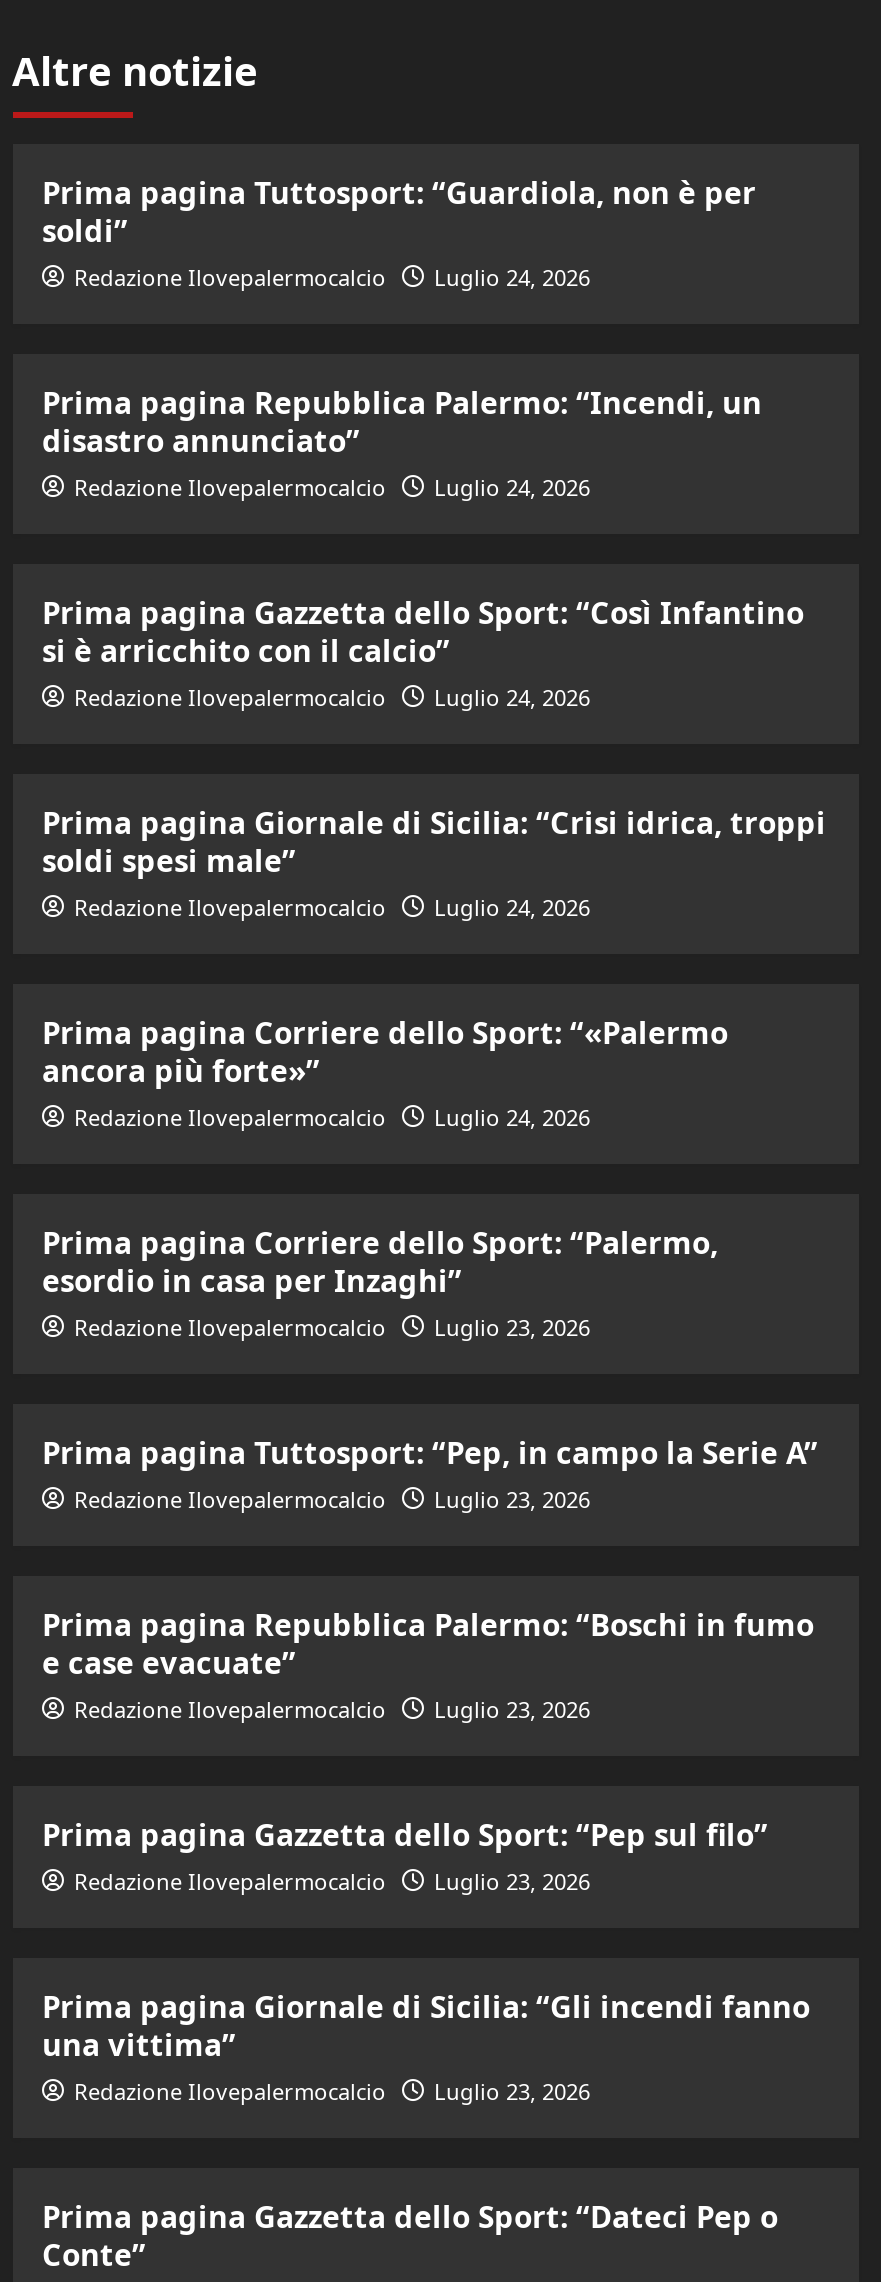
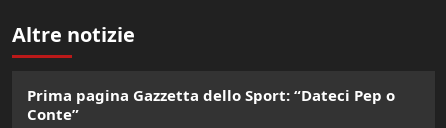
[42,172,826,2106] Prima pagina Tuttosport: “Guardiola, non è per | soldi” | Redazione Ilovepalermocalcio | Luglio 24, 2026 | Prima pagina Repubblica Palermo: “Incendi, un | disastro annunciato” | Redazione Ilovepalermocalcio | Luglio 24, 2026 | Prima pagina Gazzetta dello Sport: “Così Infantino | si è arricchito con il calcio” | Redazione Ilovepalermocalcio | Luglio 24, 2026 | Prima pagina Giornale di Sicilia: “Crisi idrica, troppi | soldi spesi male” | Redazione Ilovepalermocalcio | Luglio 24, 2026 | Prima pagina Corriere dello Sport: “«Palermo | ancora più forte»” | Redazione Ilovepalermocalcio | Luglio 24, 2026 | Prima pagina Corriere dello Sport: “Palermo, | esordio in casa per Inzaghi” | Redazione Ilovepalermocalcio | Luglio 23, 2026 | Prima pagina Tuttosport: “Pep, in campo la Serie A” | Redazione Ilovepalermocalcio | Luglio 23, 2026 | Prima pagina Repubblica Palermo: “Boschi in fumo | e case evacuate” | Redazione Ilovepalermocalcio | Luglio 23, 2026 | Prima pagina Gazzetta dello Sport: “Pep sul filo” | Redazione Ilovepalermocalcio | Luglio 23, 2026 | Prima pagina Giornale di Sicilia: “Gli incendi fanno | una vittima” | Redazione Ilovepalermocalcio | Luglio 23, 2026 -> none

